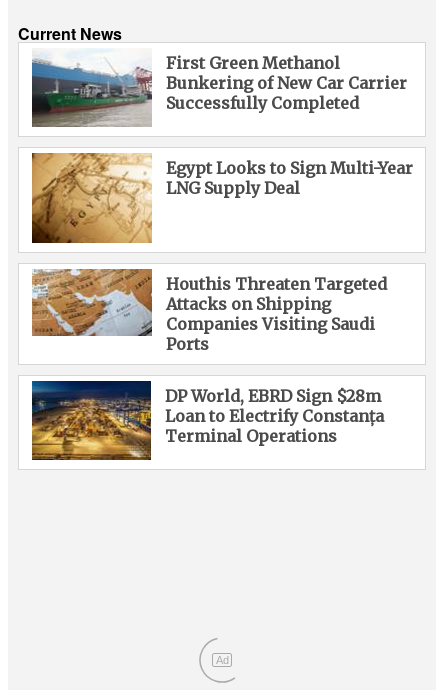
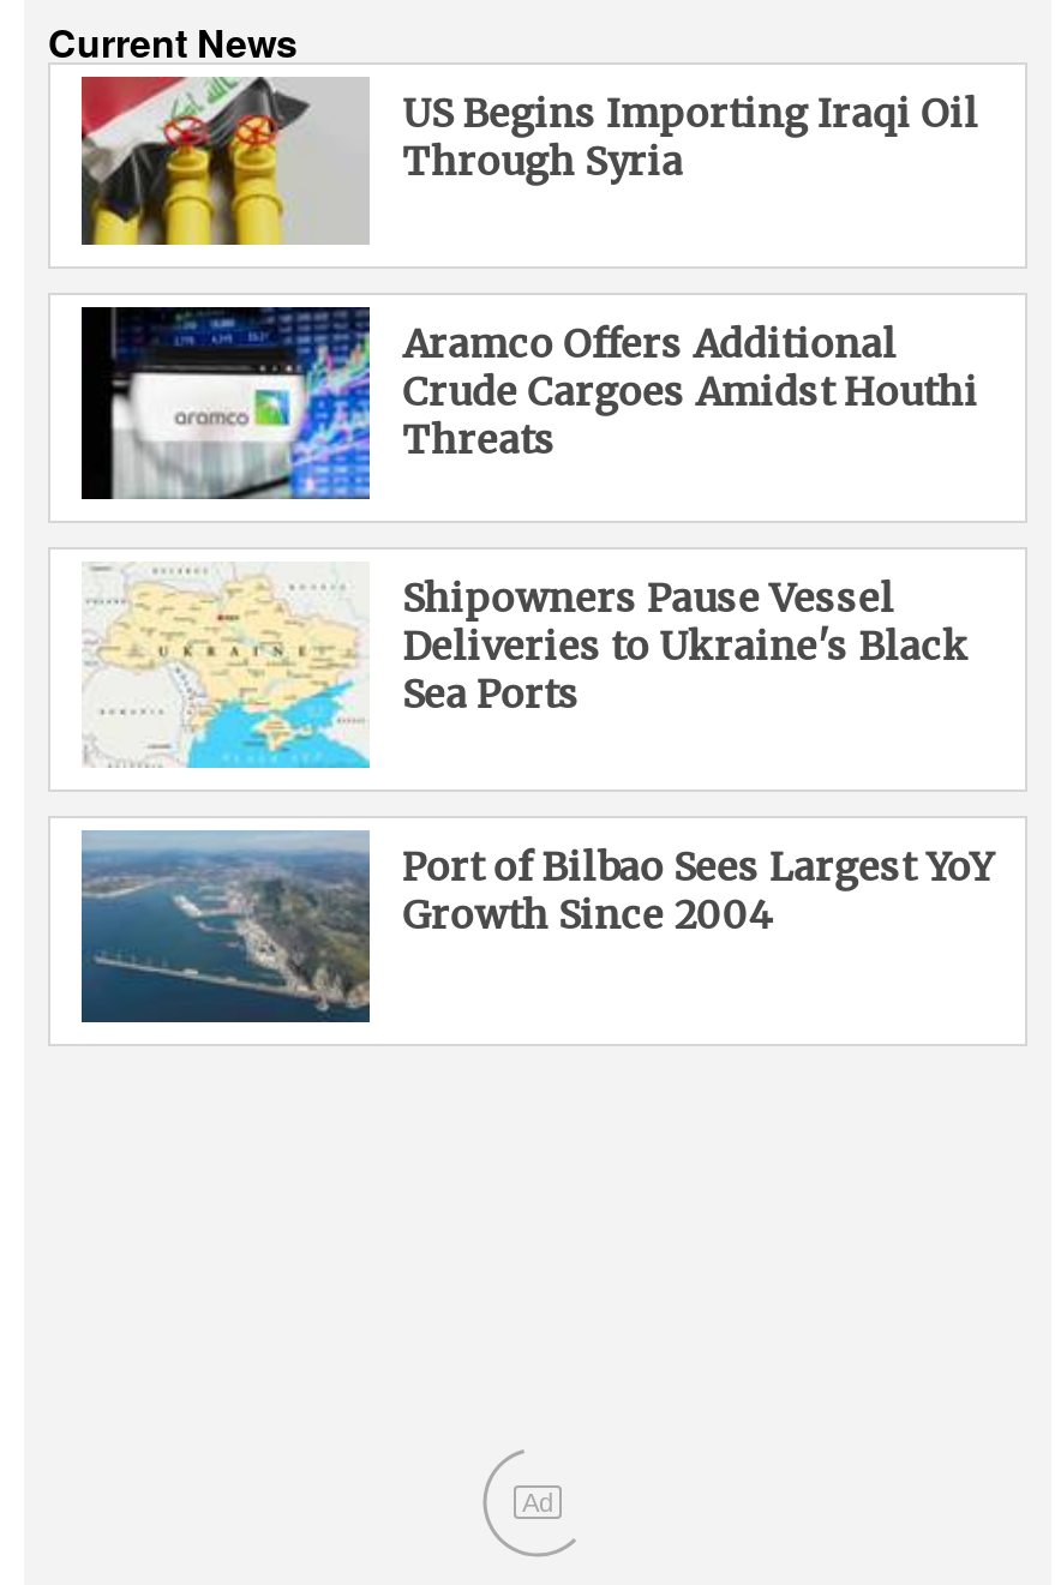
[31,53,407,128] [image] | First Green Methanol | Bunkering of New Car Carrier | Successfully Completed -> [79,74,978,247] [image] | US Begins Importing Iraqi Oil | Through Syria
[31,152,413,244] [image] | Egypt Looks to Sign Multi-Year | LNG Supply Deal -> [79,305,978,502] [image] | Aramco Offers Additional | Crude Cargoes Amidst Houthi | Threats
[31,268,387,354] [image] | Houthis Threaten Targeted | Attacks on Shipping | Companies Visiting Saudi | Ports -> [82,573,969,770] [image] | Shipowners Pause Vessel | Deliveries to Ukraine's Black | Sea Ports
[31,381,384,461] [image] | DP World, EBRD Sign $28m | Loan to Electrify Constanța | Terminal Operations -> [79,835,993,1025] [image] | Port of Bilbao Sees Largest YoY | Growth Since 2004

